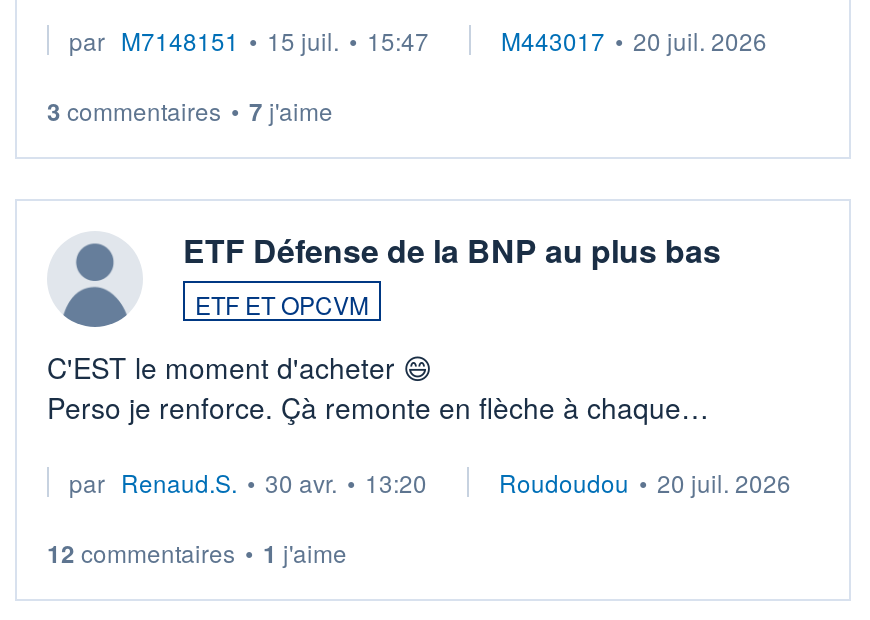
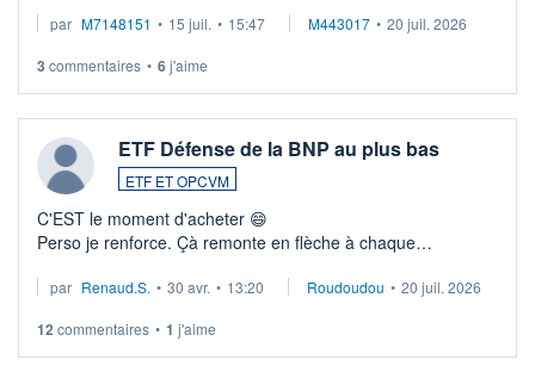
[47,93,333,129] 3 commentaires • 7 j'aime -> [37,55,208,76] 3 commentaires • 6 j'aime

